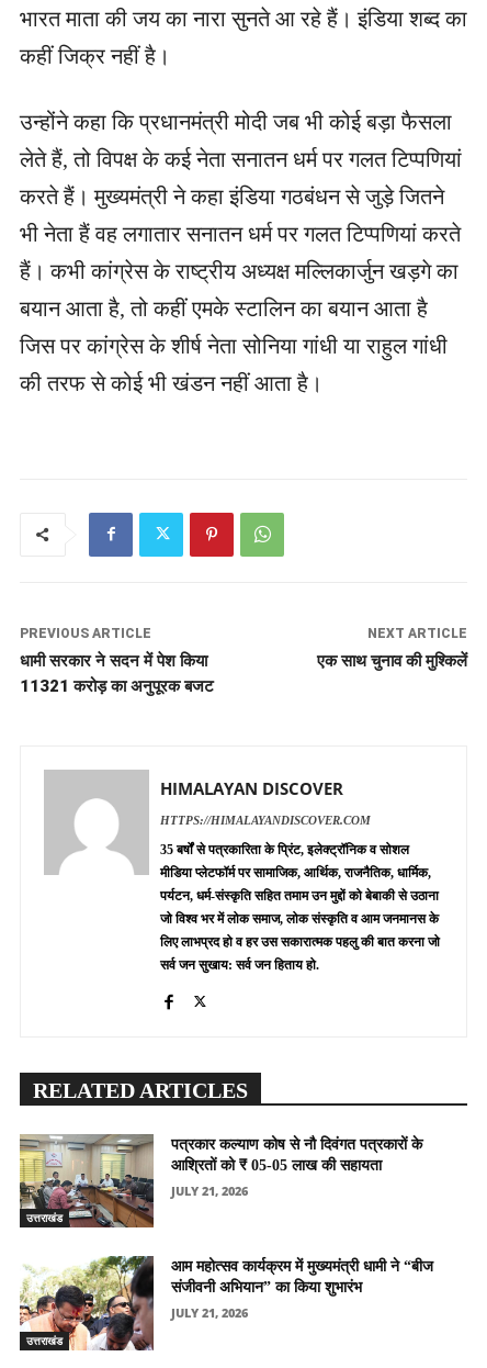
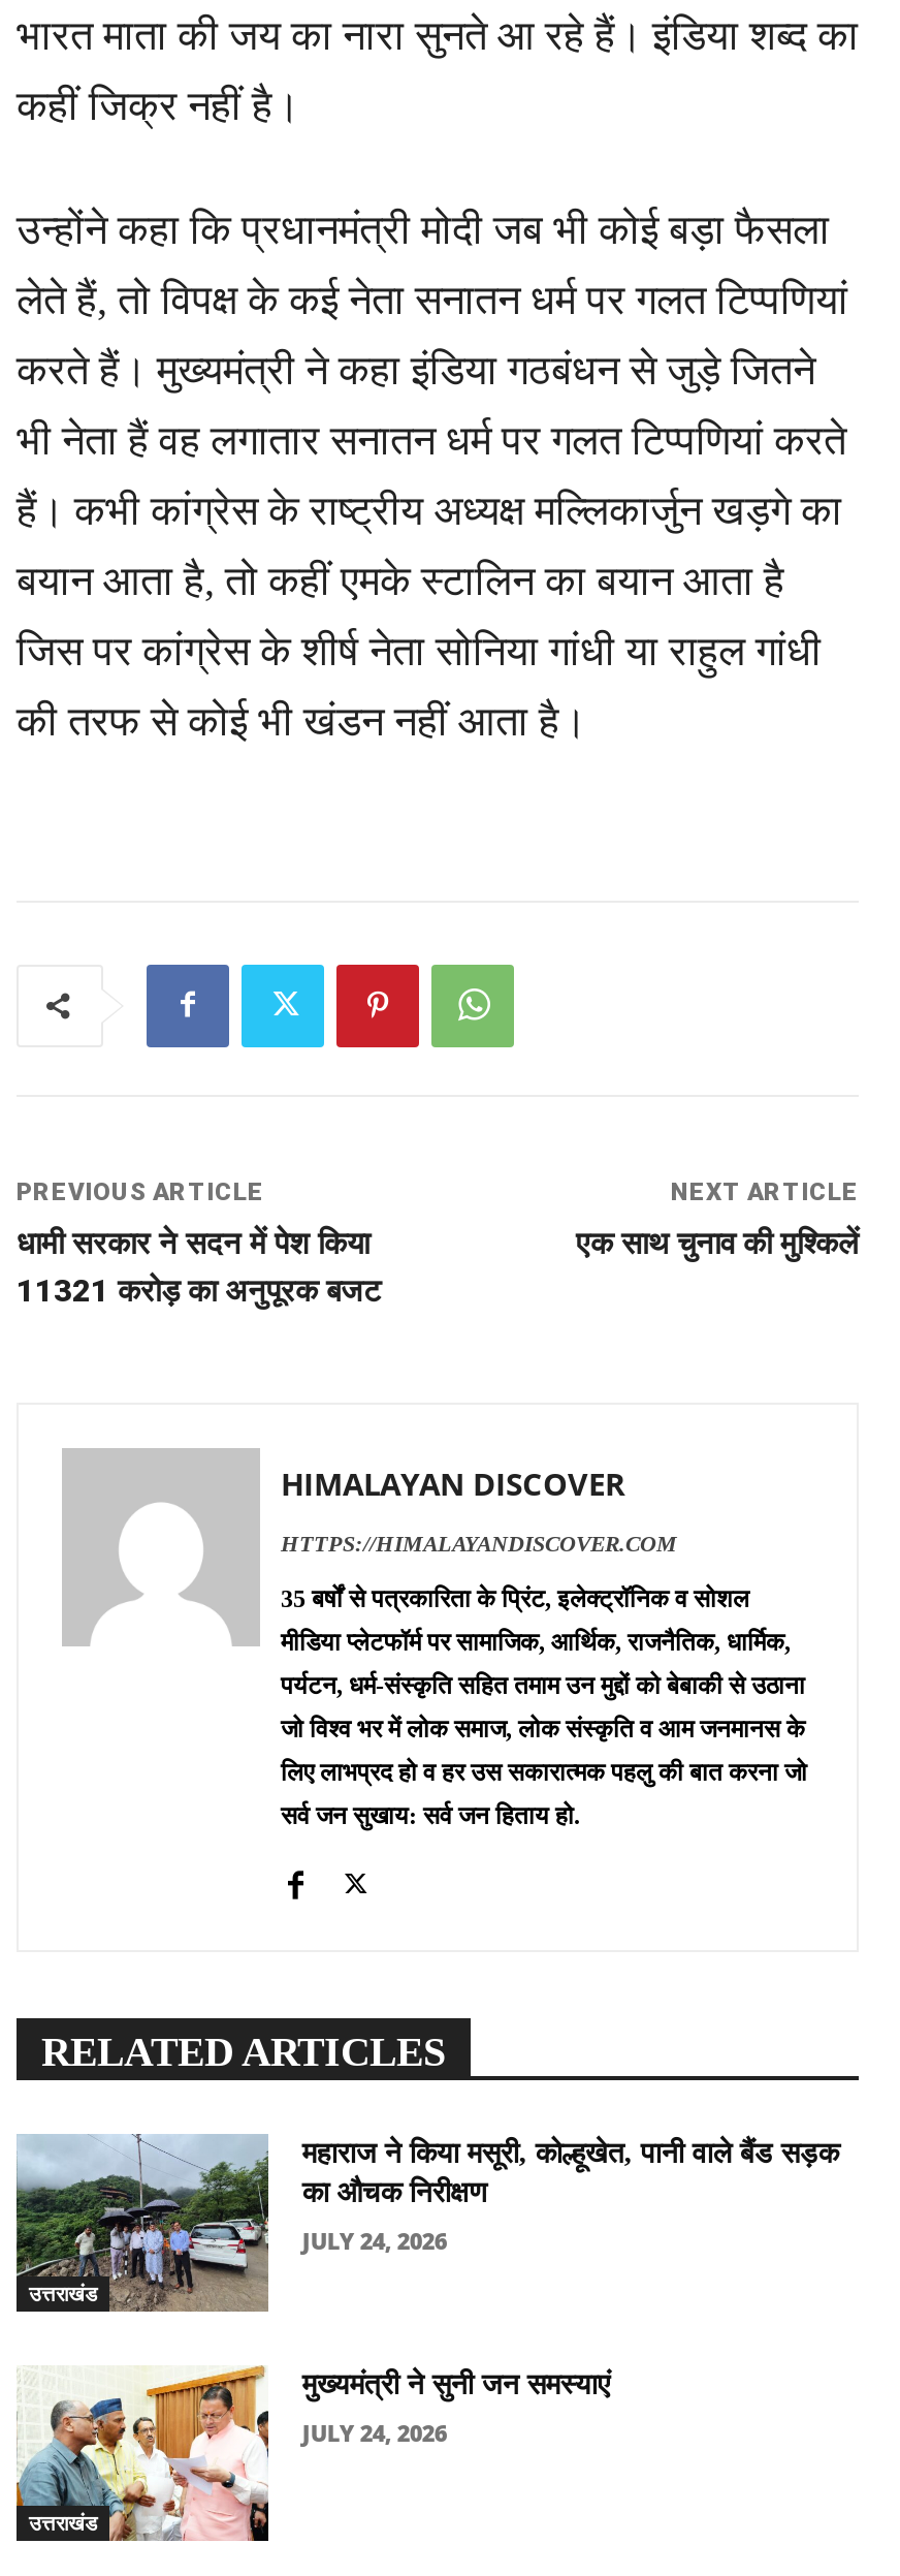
[19,1133,423,1229] [image] | पत्रकार कल्याण कोष से नौ दिवंगत पत्रकारों के | आश्रितों को ₹ 05-05 लाख की सहायता -> [14,2134,839,2314] [image] | महाराज ने किया मसूरी, कोल्हूखेत, पानी वाले बैंड सड़क | का औचक निरीक्षण
[172,1182,248,1199] JULY 21, 2026 -> [302,2224,447,2255] JULY 24, 2026
[19,1255,434,1352] [image] | आम महोत्सव कार्यक्रम में मुख्यमंत्री धामी ने “बीज | संजीवनी अभियान” का किया शुभारंभ -> [14,2363,610,2543] [image] | मुख्यमंत्री ने सुनी जन समस्याएं
[172,1305,248,1321] JULY 21, 2026 -> [302,2416,447,2447] JULY 24, 2026

